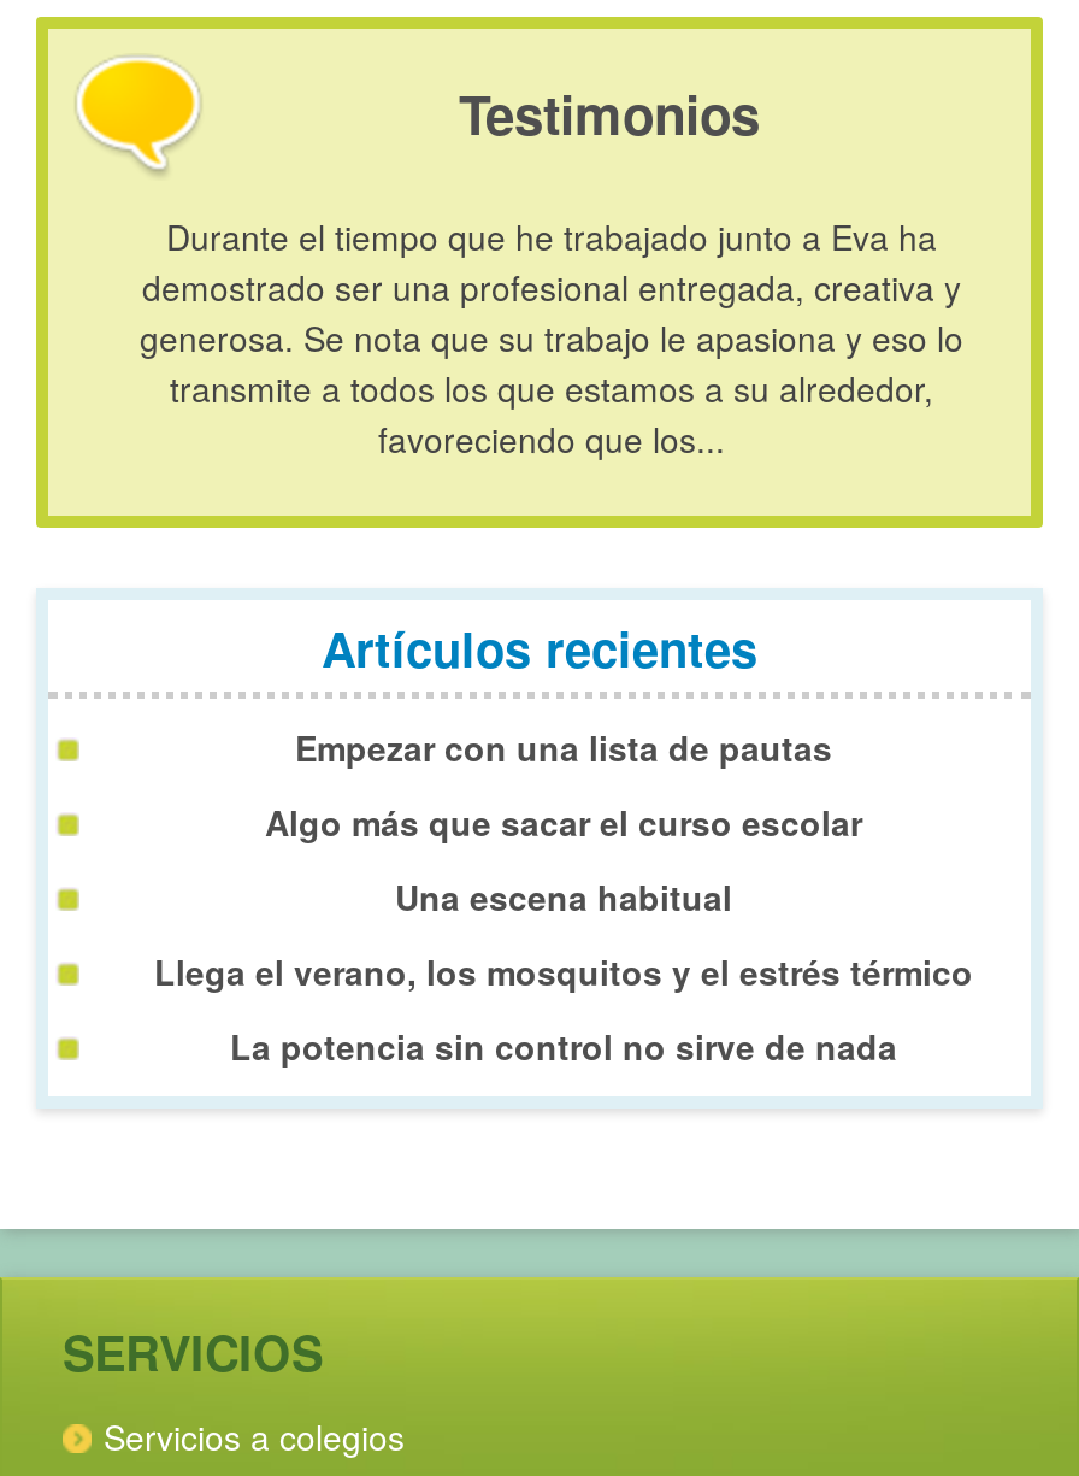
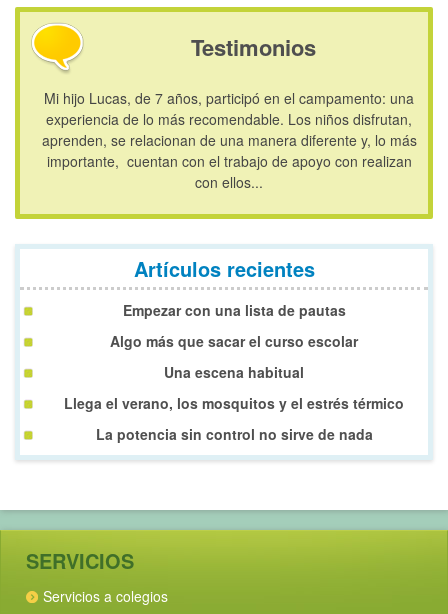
[140,211,963,462] Durante el tiempo que he trabajado junto a Eva ha | demostrado ser una profesional entregada, creativa y | generosa. Se nota que su trabajo le apasiona y eso lo | transmite a todos los que estamos a su alrededor, | favoreciendo que los... -> [41,88,416,192] Mi hijo Lucas, de 7 años, participó en el campamento: una | experiencia de lo más recomendable. Los niños disfrutan, | aprenden, se relacionan de una manera diferente y, lo más | importante, cuentan con el trabajo de apoyo con realizan | con ellos...

